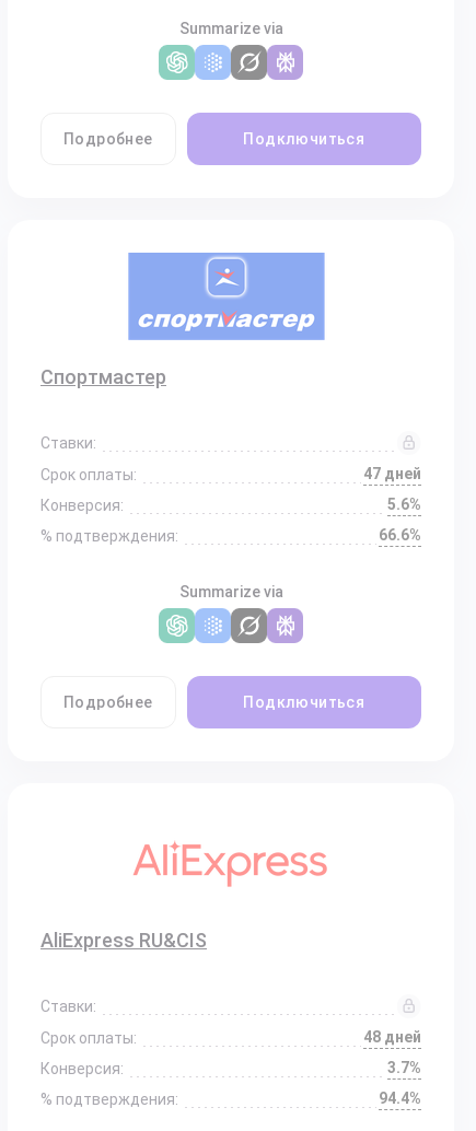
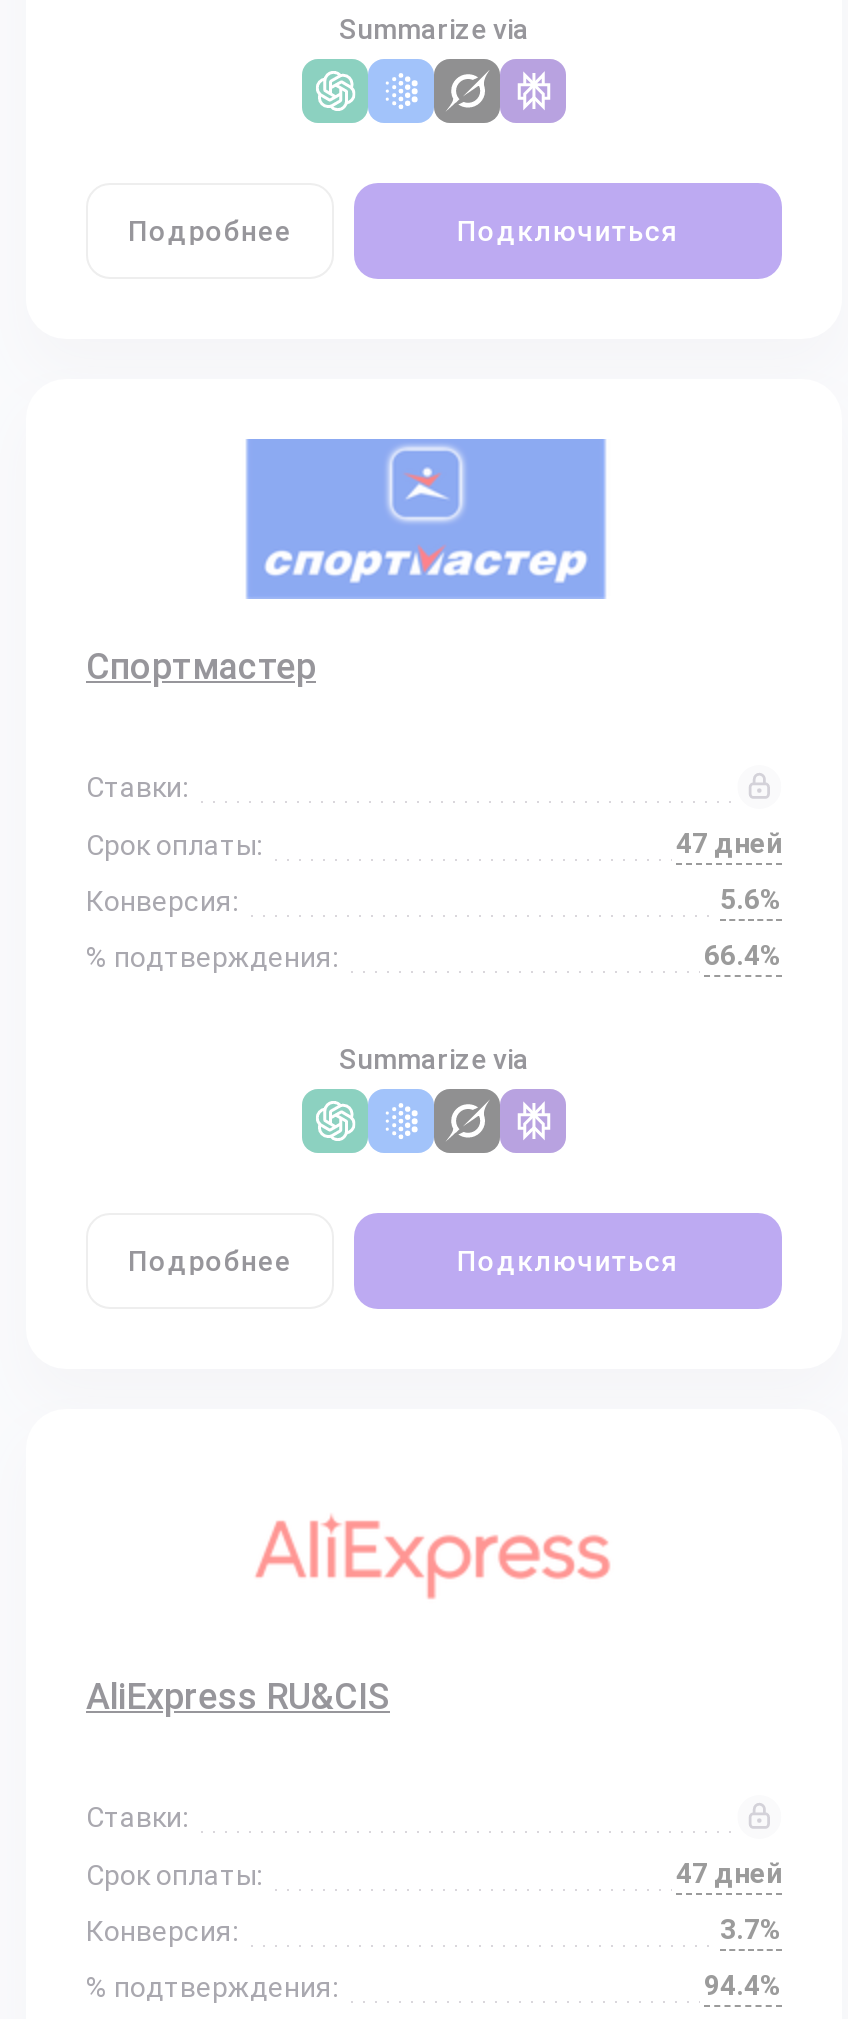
[379,526,421,544] 66.6% -> [704,939,782,971] 66.4%
[363,1028,421,1046] 48 дней -> [676,1857,782,1889] 47 дней

